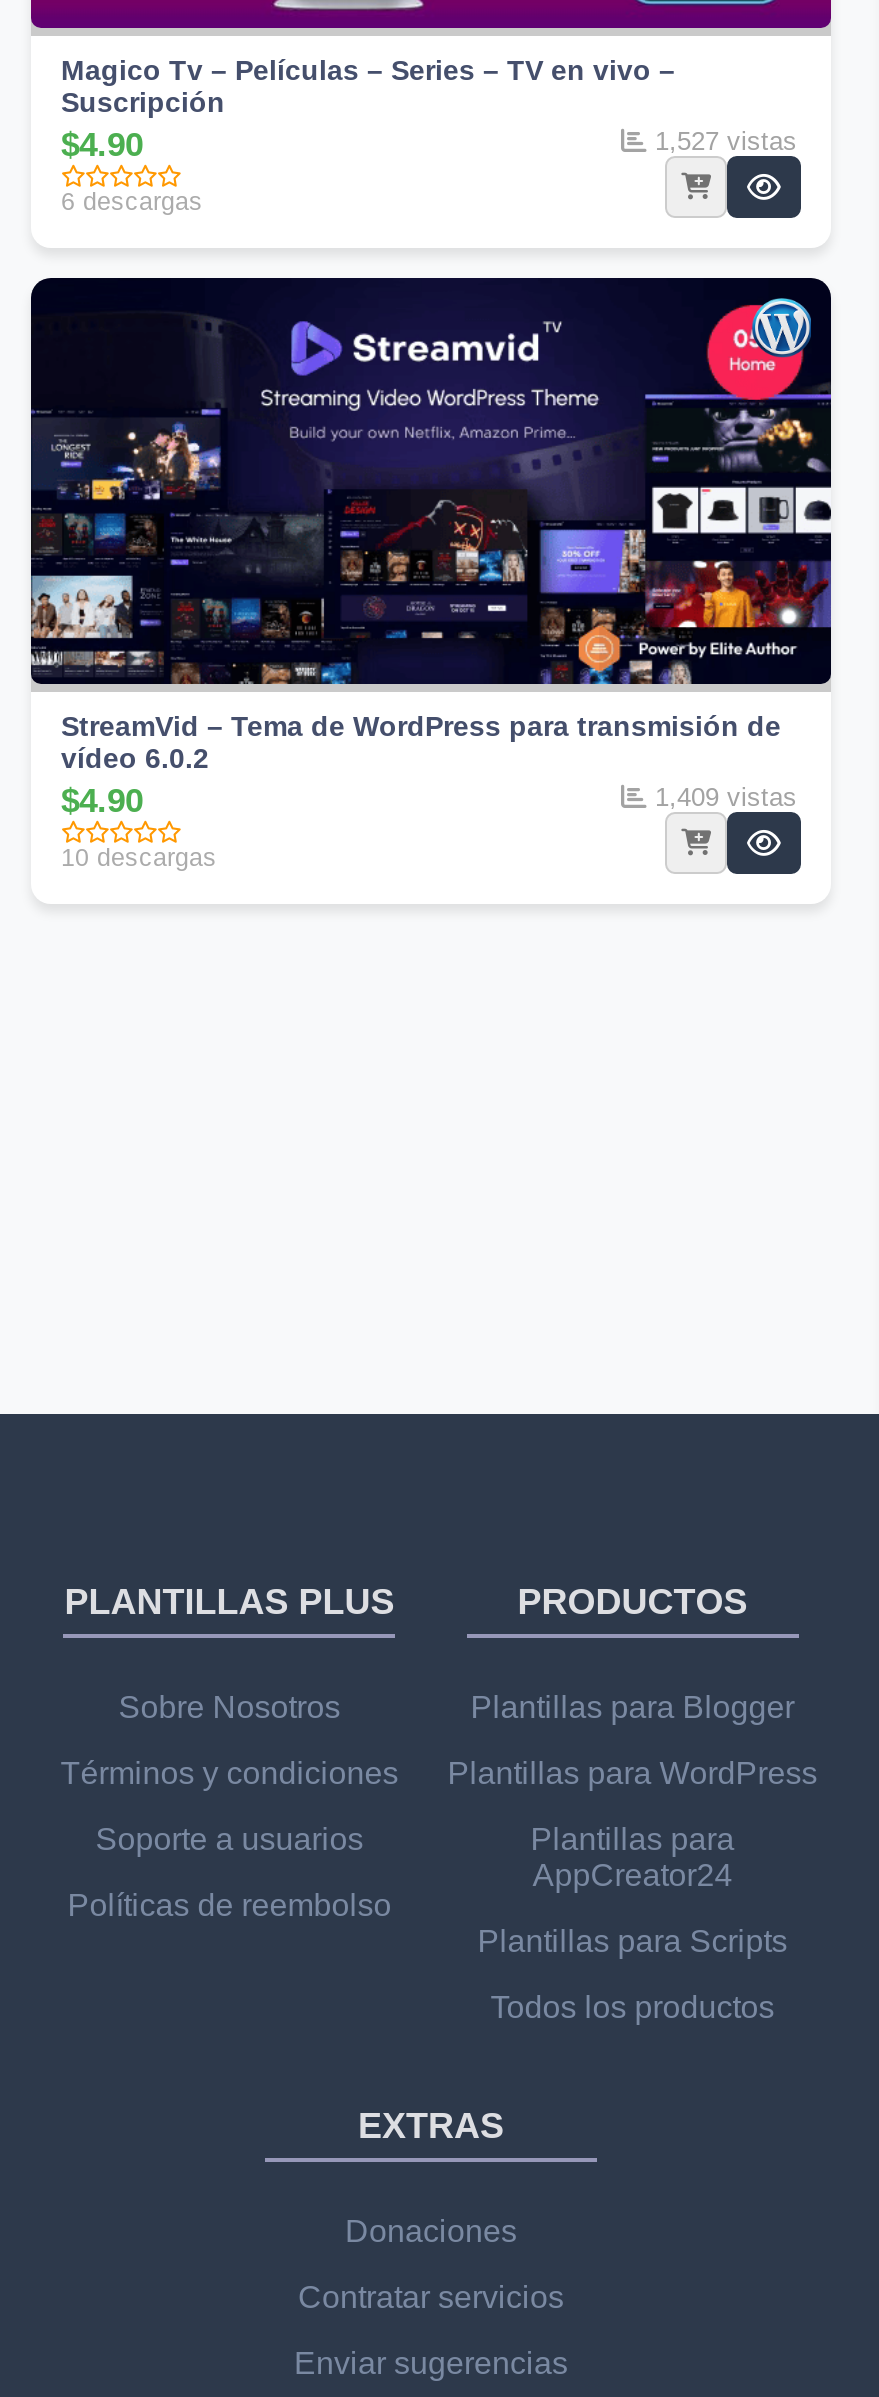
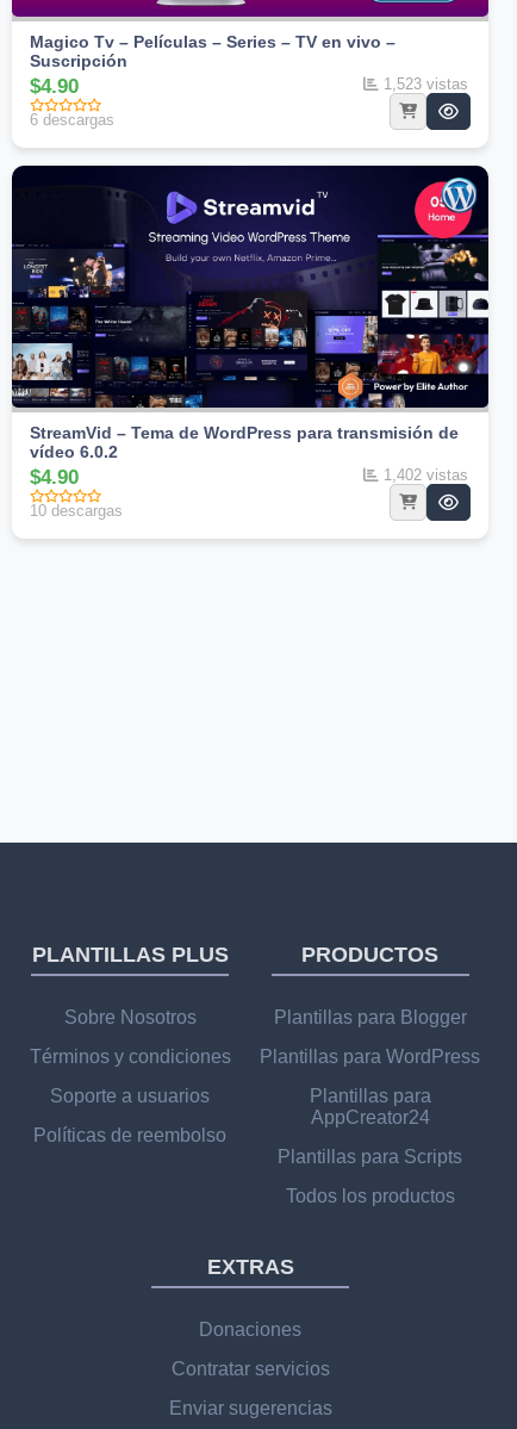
[647,125,797,155] 1,527 vistas -> [379,75,468,92] 1,523 vistas
[647,782,797,812] 1,409 vistas -> [379,466,468,484] 1,402 vistas

